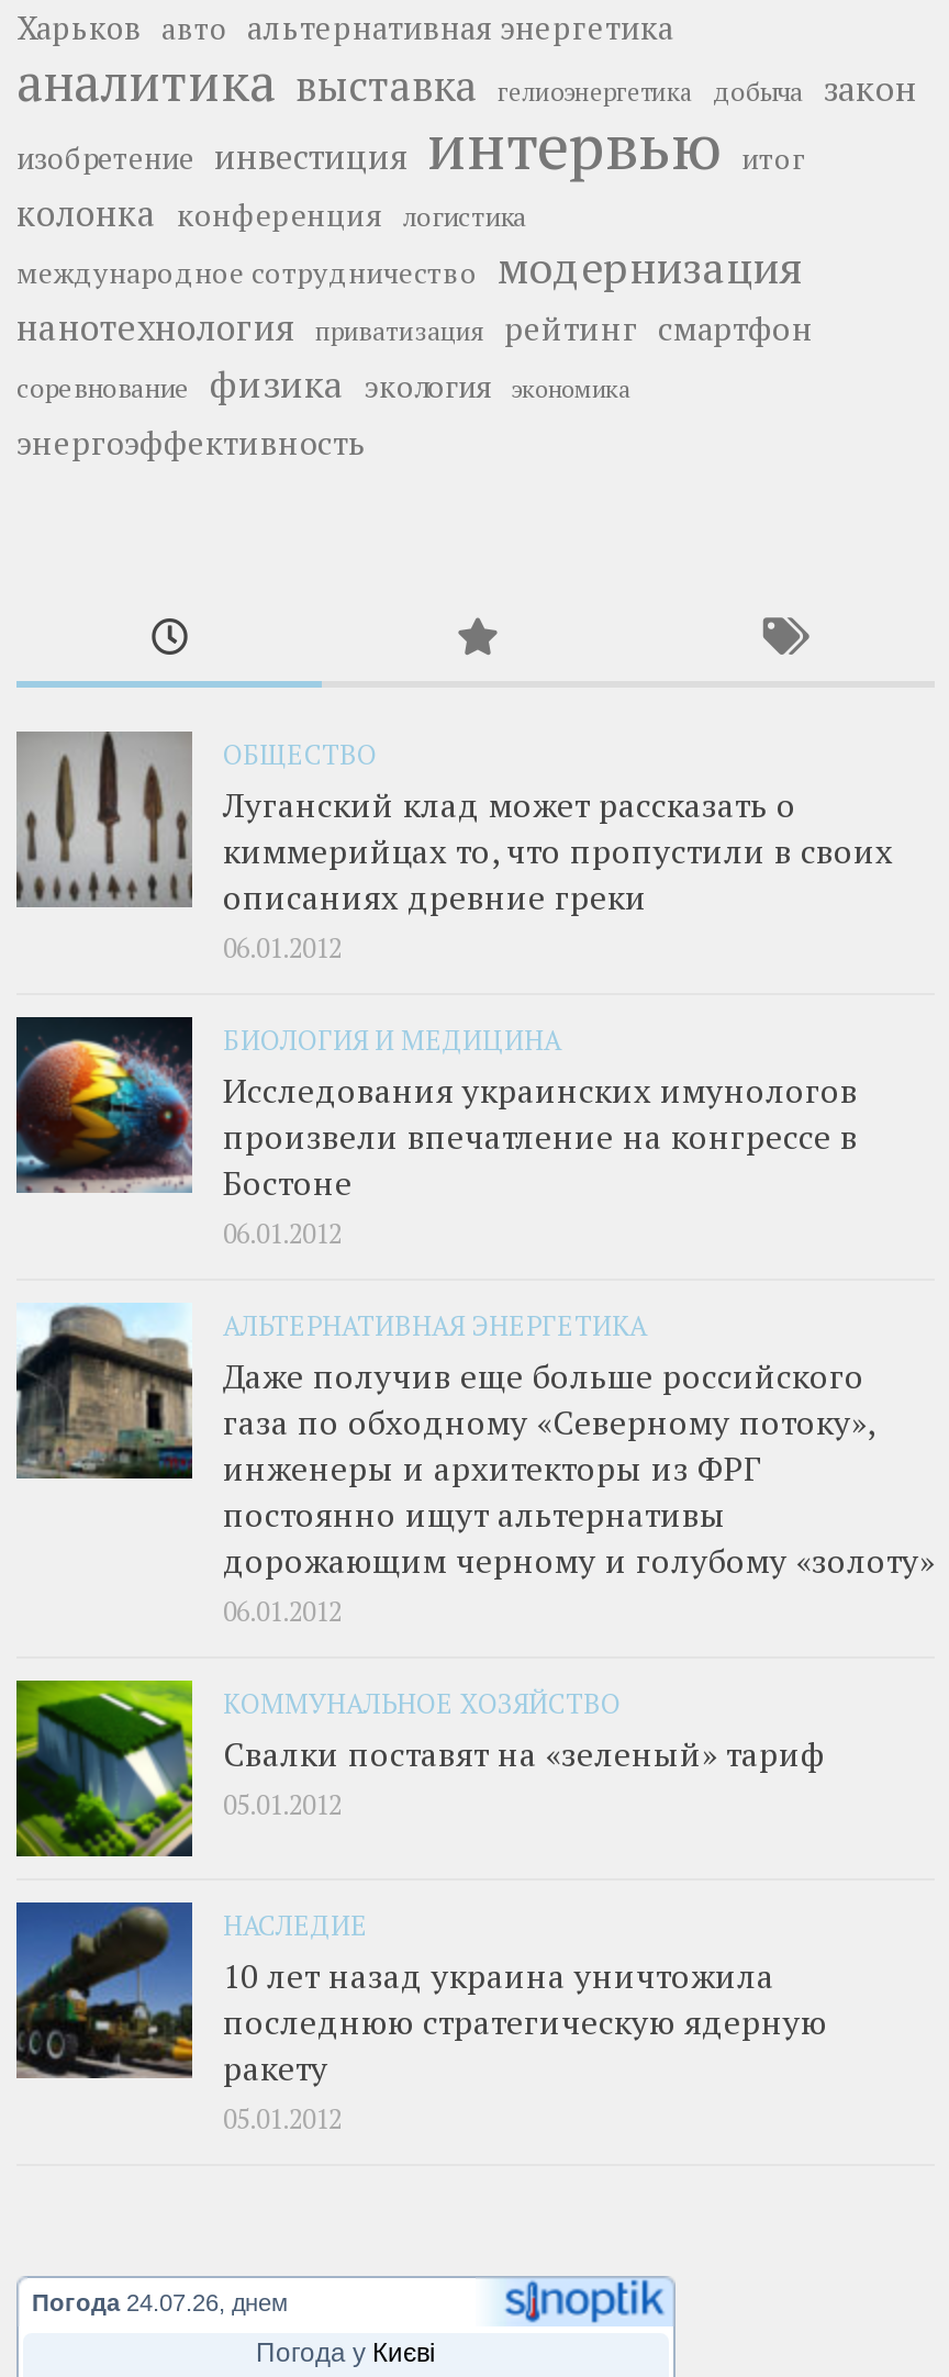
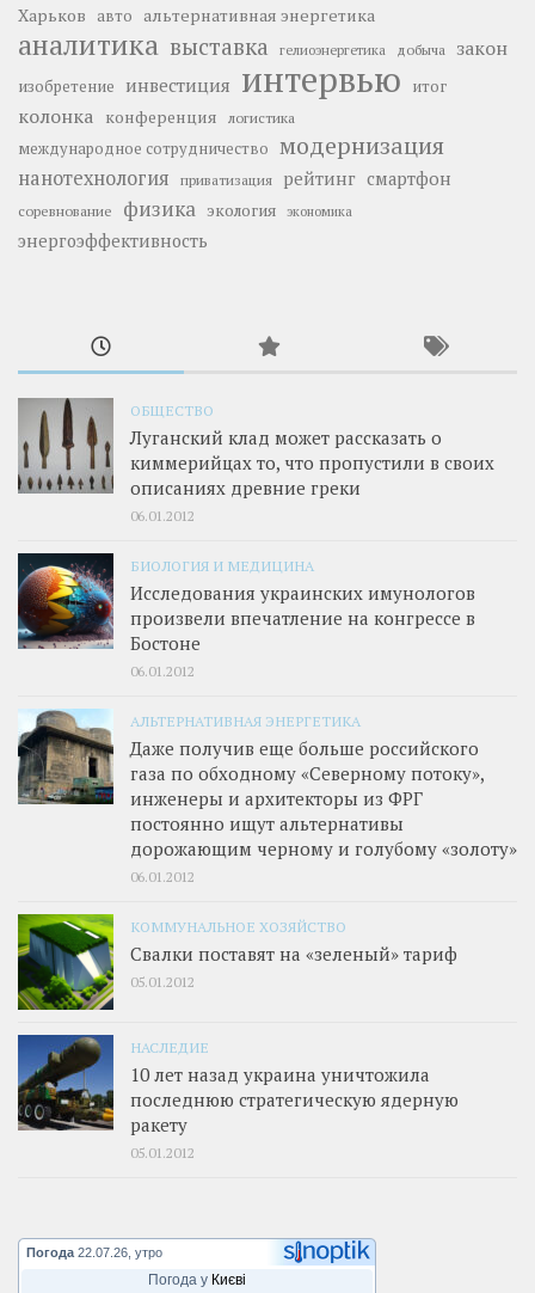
[32,2290,289,2316] Погода 24.07.26, днем -> [26,1245,162,1260] Погода 22.07.26, утро

